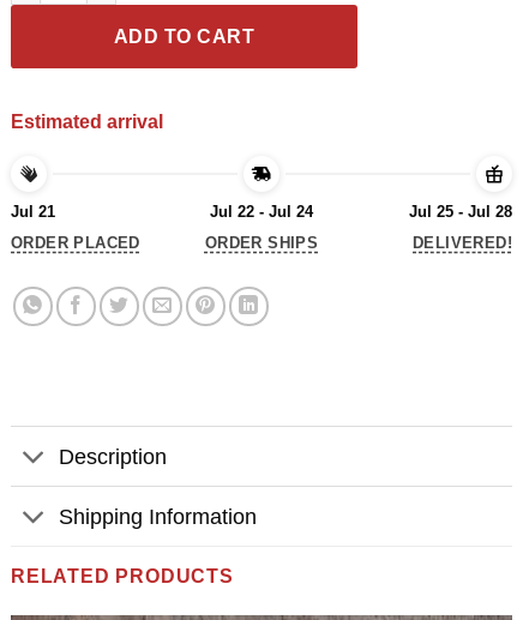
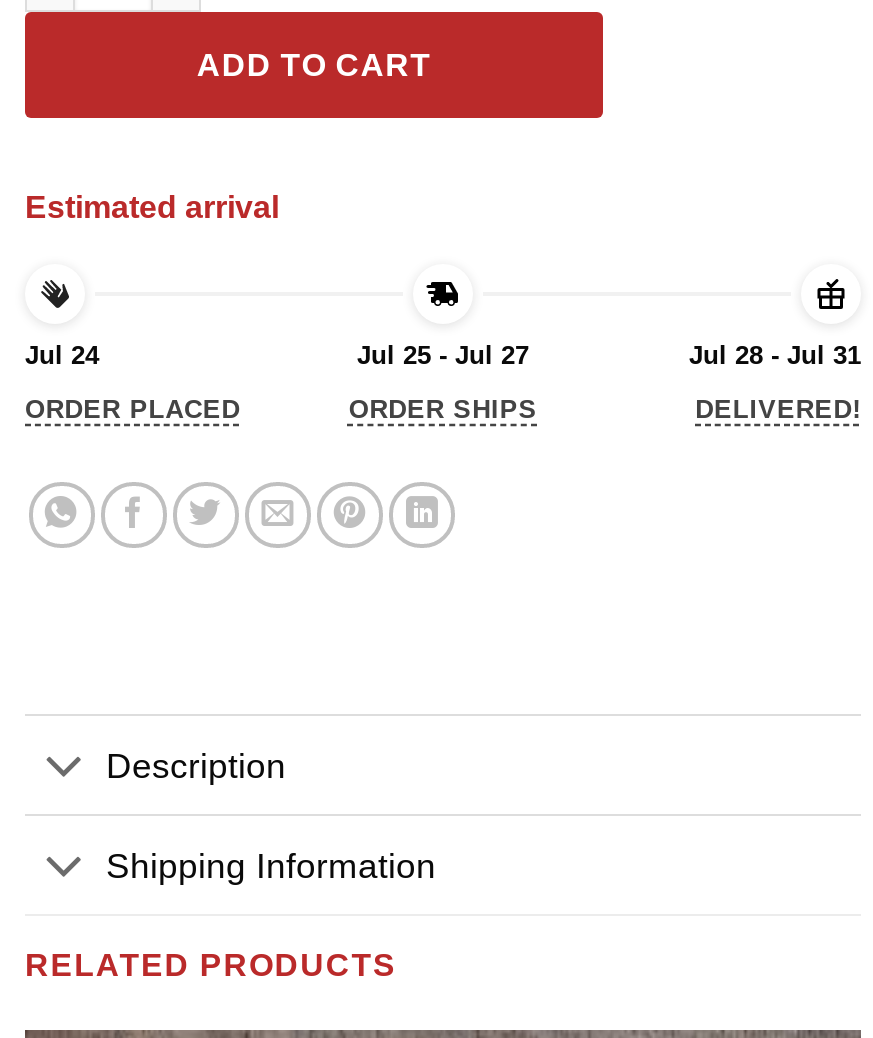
[11,202,55,220] Jul 21 -> [25,341,99,371] Jul 24
[210,202,313,220] Jul 22 - Jul 24 -> [357,341,529,371] Jul 25 - Jul 27
[409,202,512,220] Jul 25 - Jul 28 -> [689,341,861,371] Jul 28 - Jul 31

